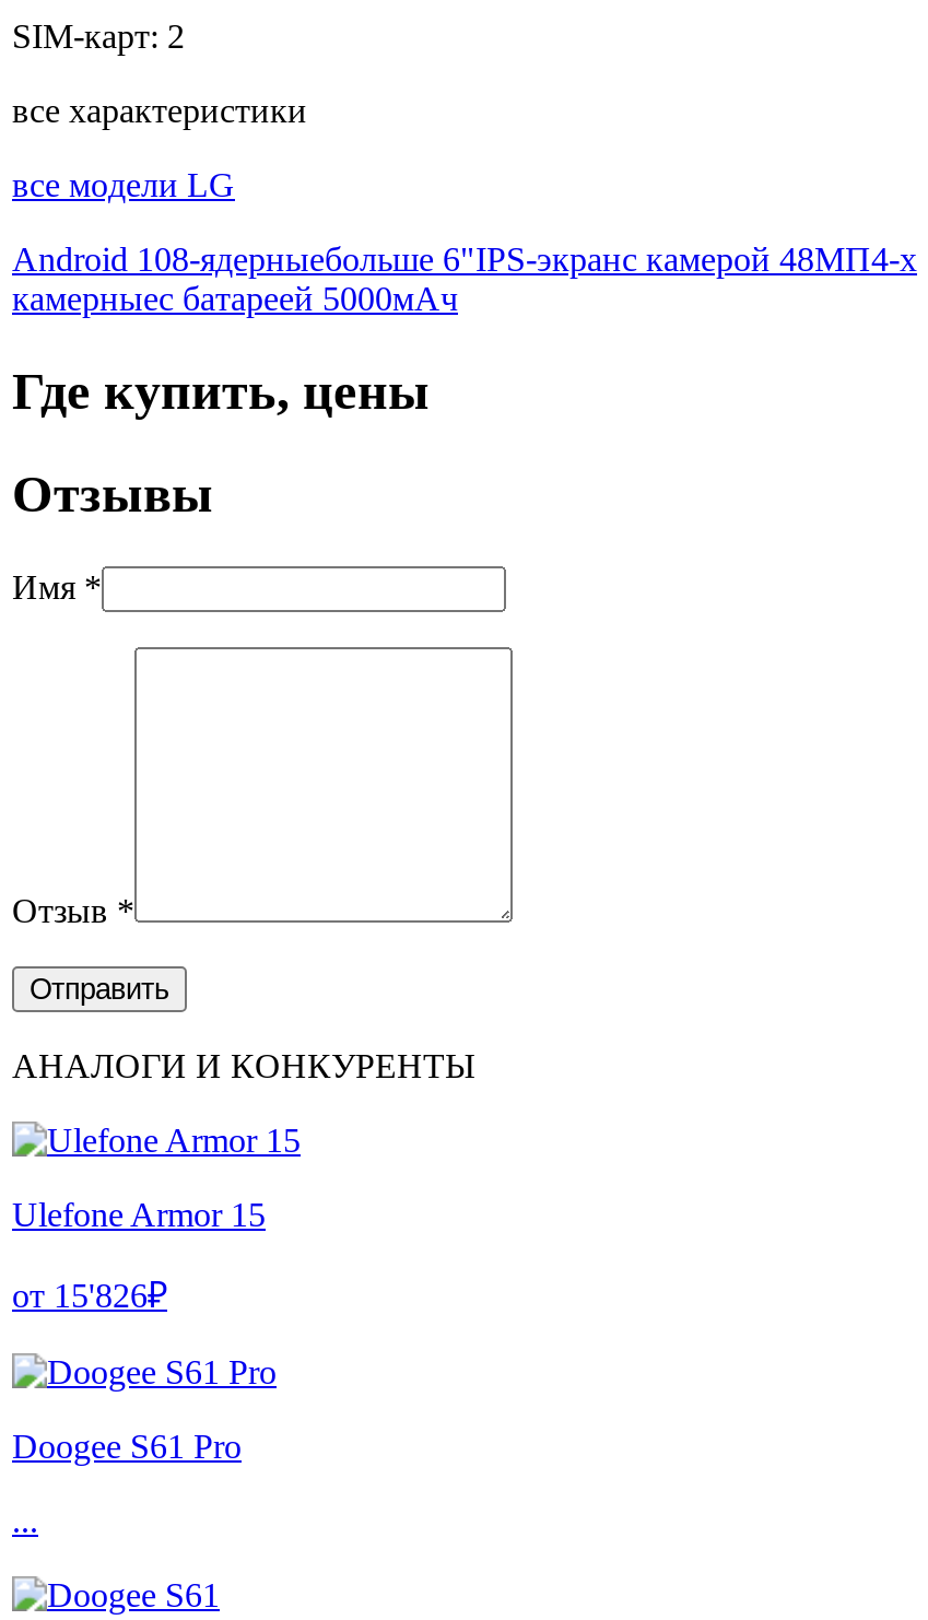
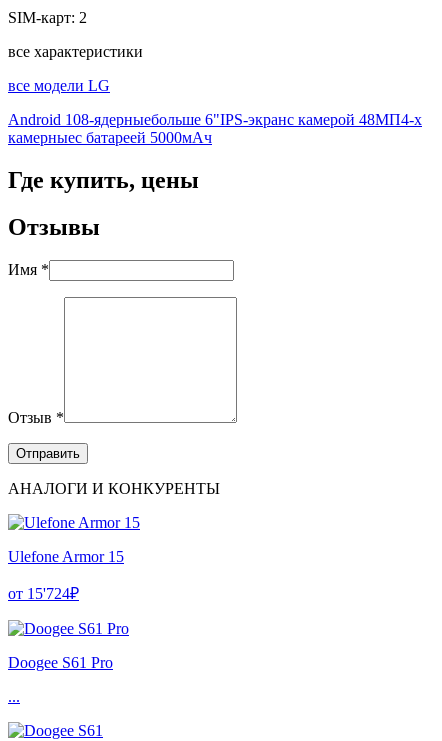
[12,1278,167,1315] от 15'826₽ -> [8,585,79,602] от 15'724₽

